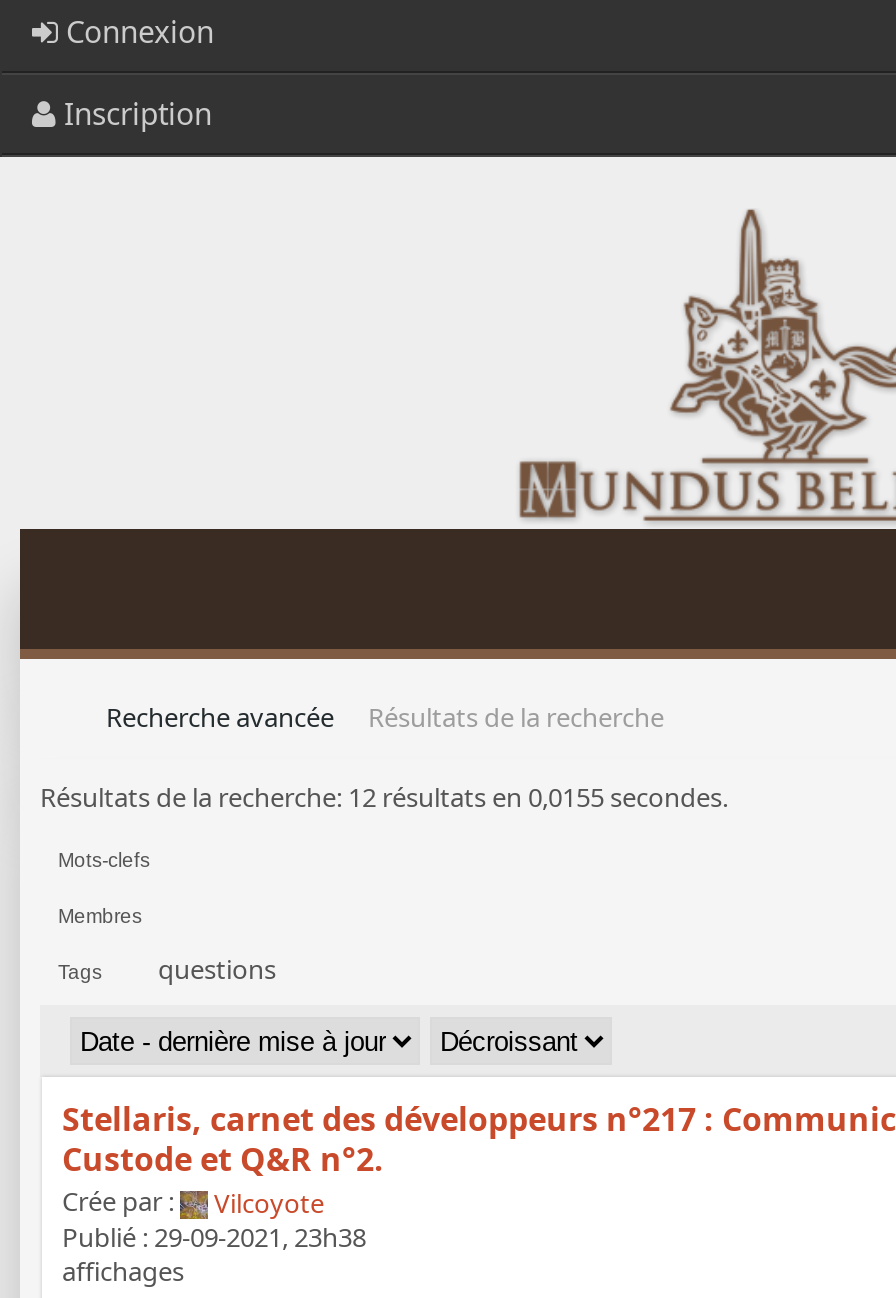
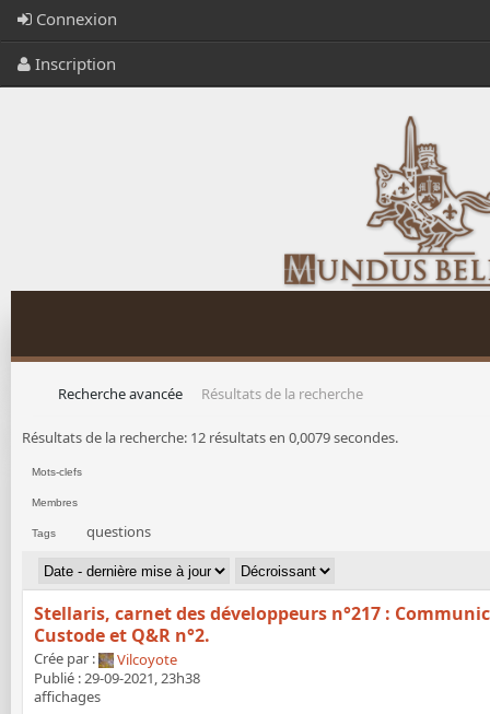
[40,779,728,815] Résultats de la recherche: 12 résultats en 0,0155 secondes. -> [22,428,398,447] Résultats de la recherche: 12 résultats en 0,0079 secondes.

